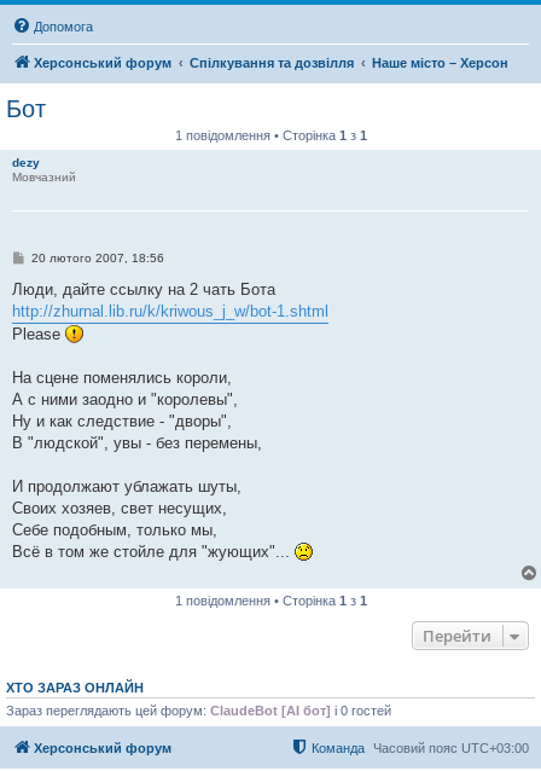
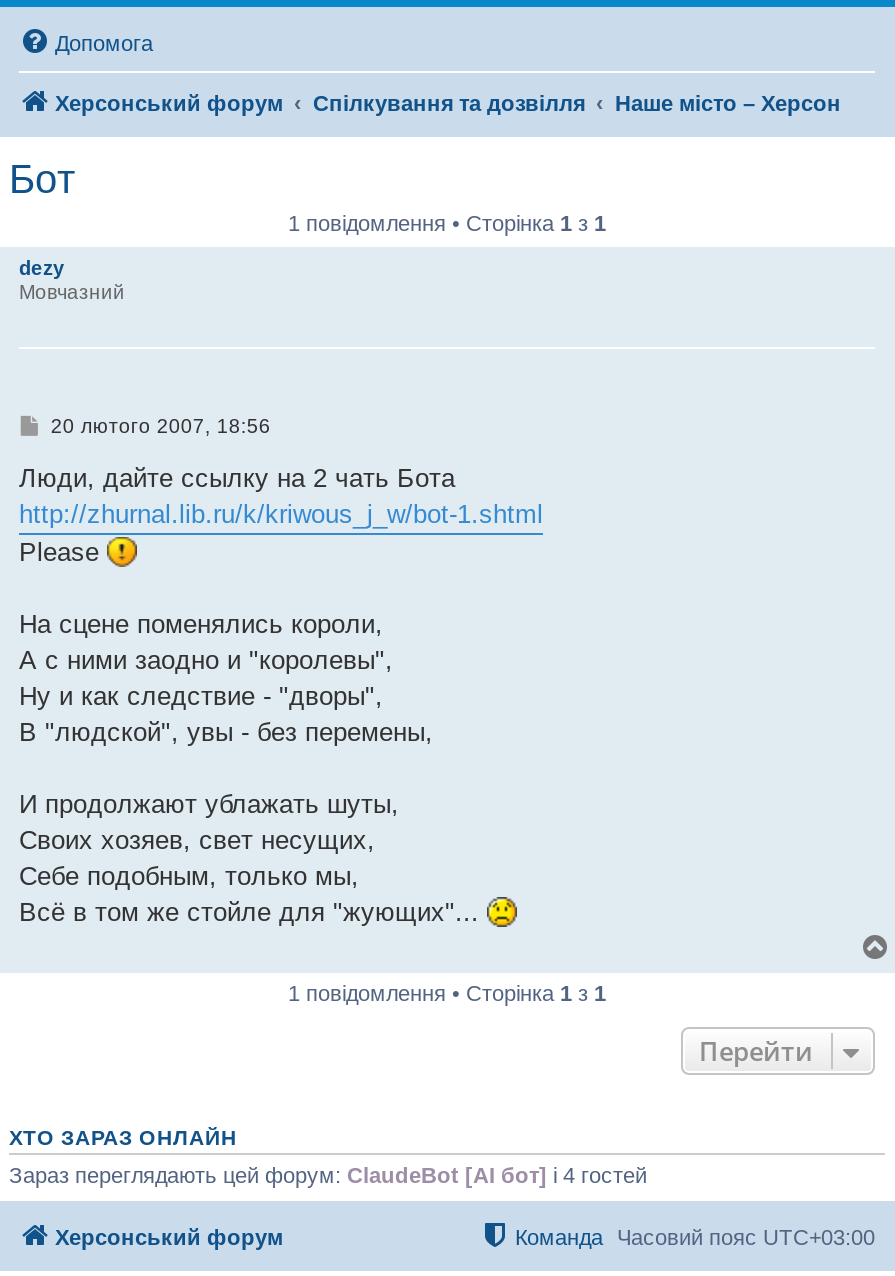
[6,703,391,718] Зараз переглядають цей форум: ClaudeBot [AI бот] і 0 гостей -> [9,1163,647,1187] Зараз переглядають цей форум: ClaudeBot [AI бот] і 4 гостей

